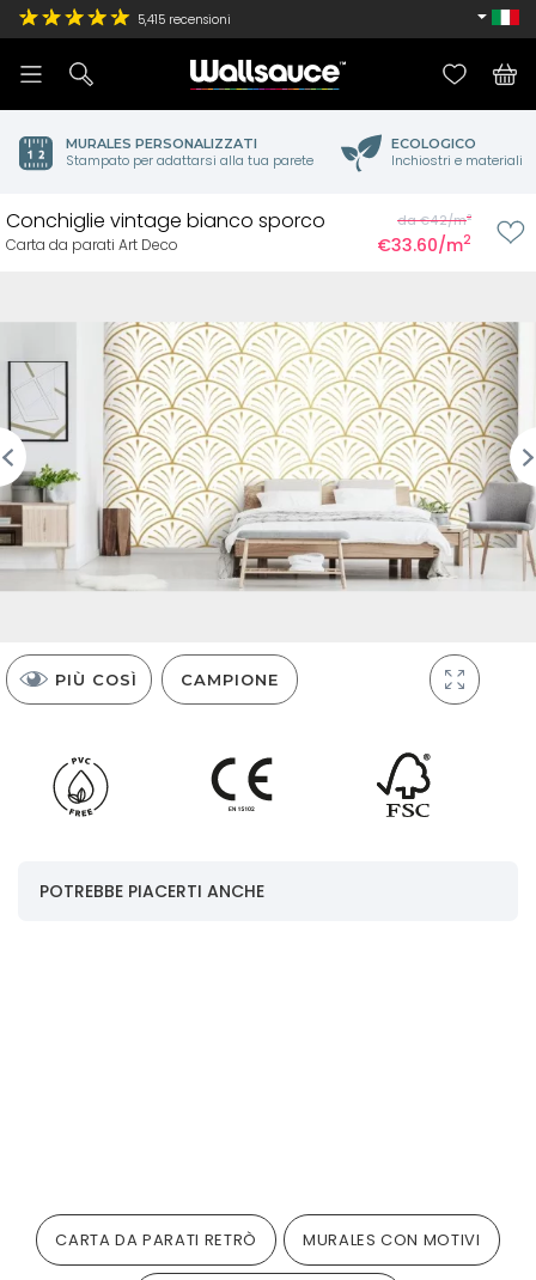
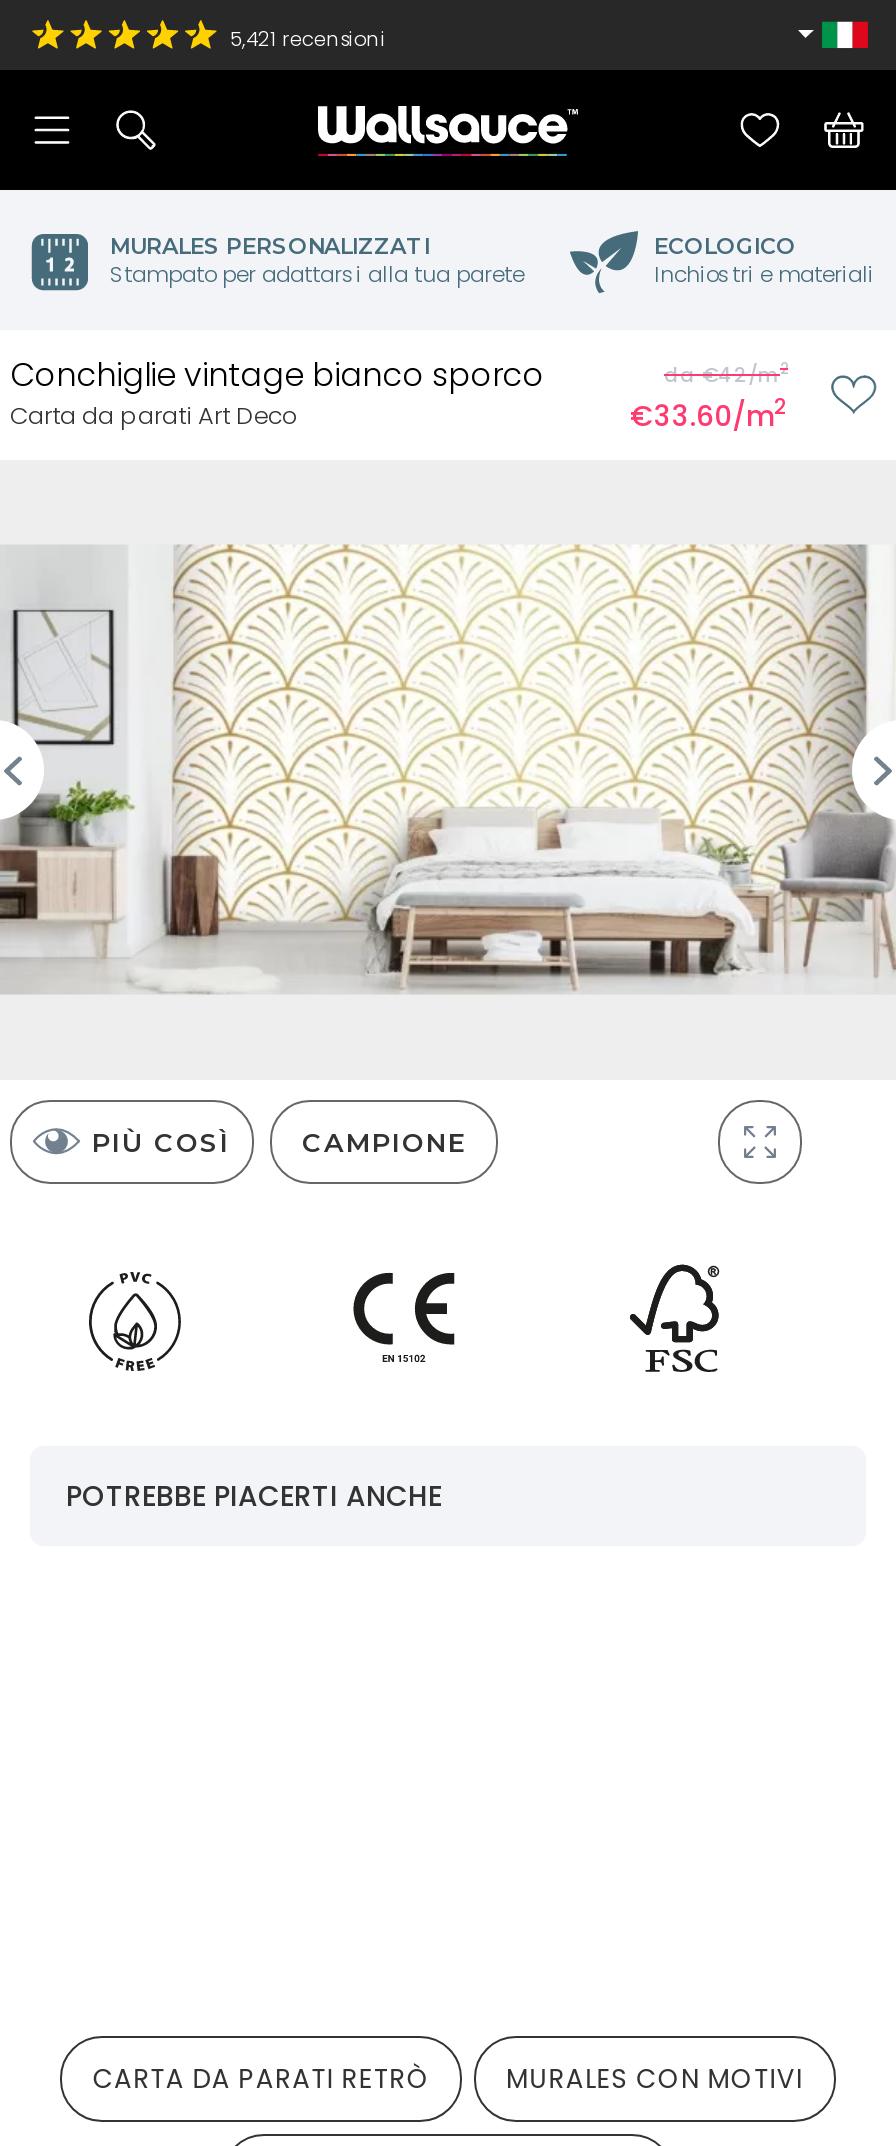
[138,11,231,29] 5,415 recensioni -> [230,24,386,54] 5,421 recensioni

